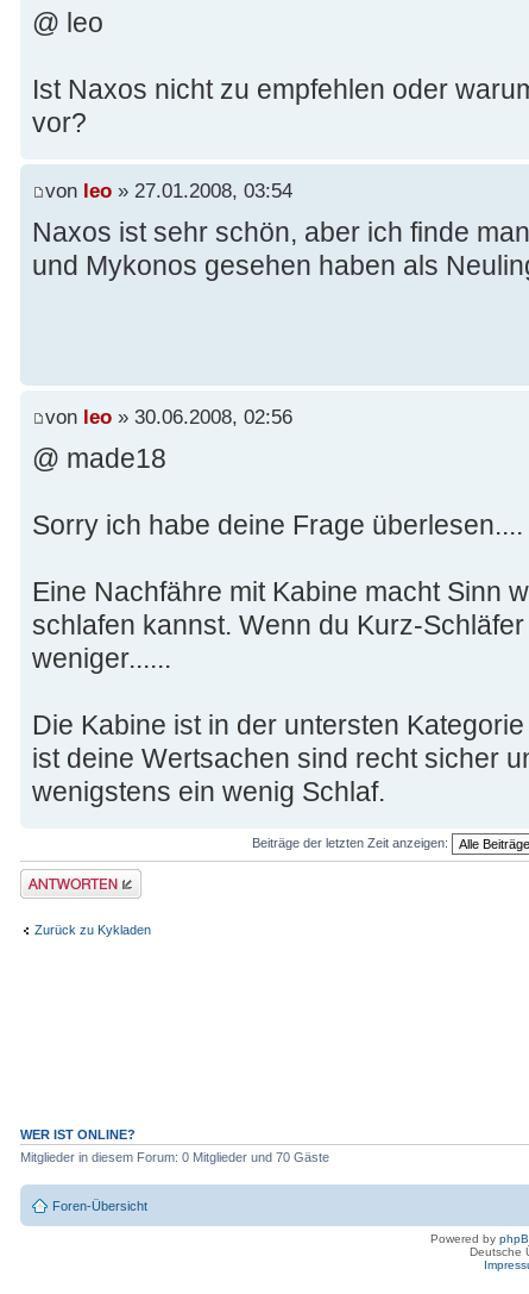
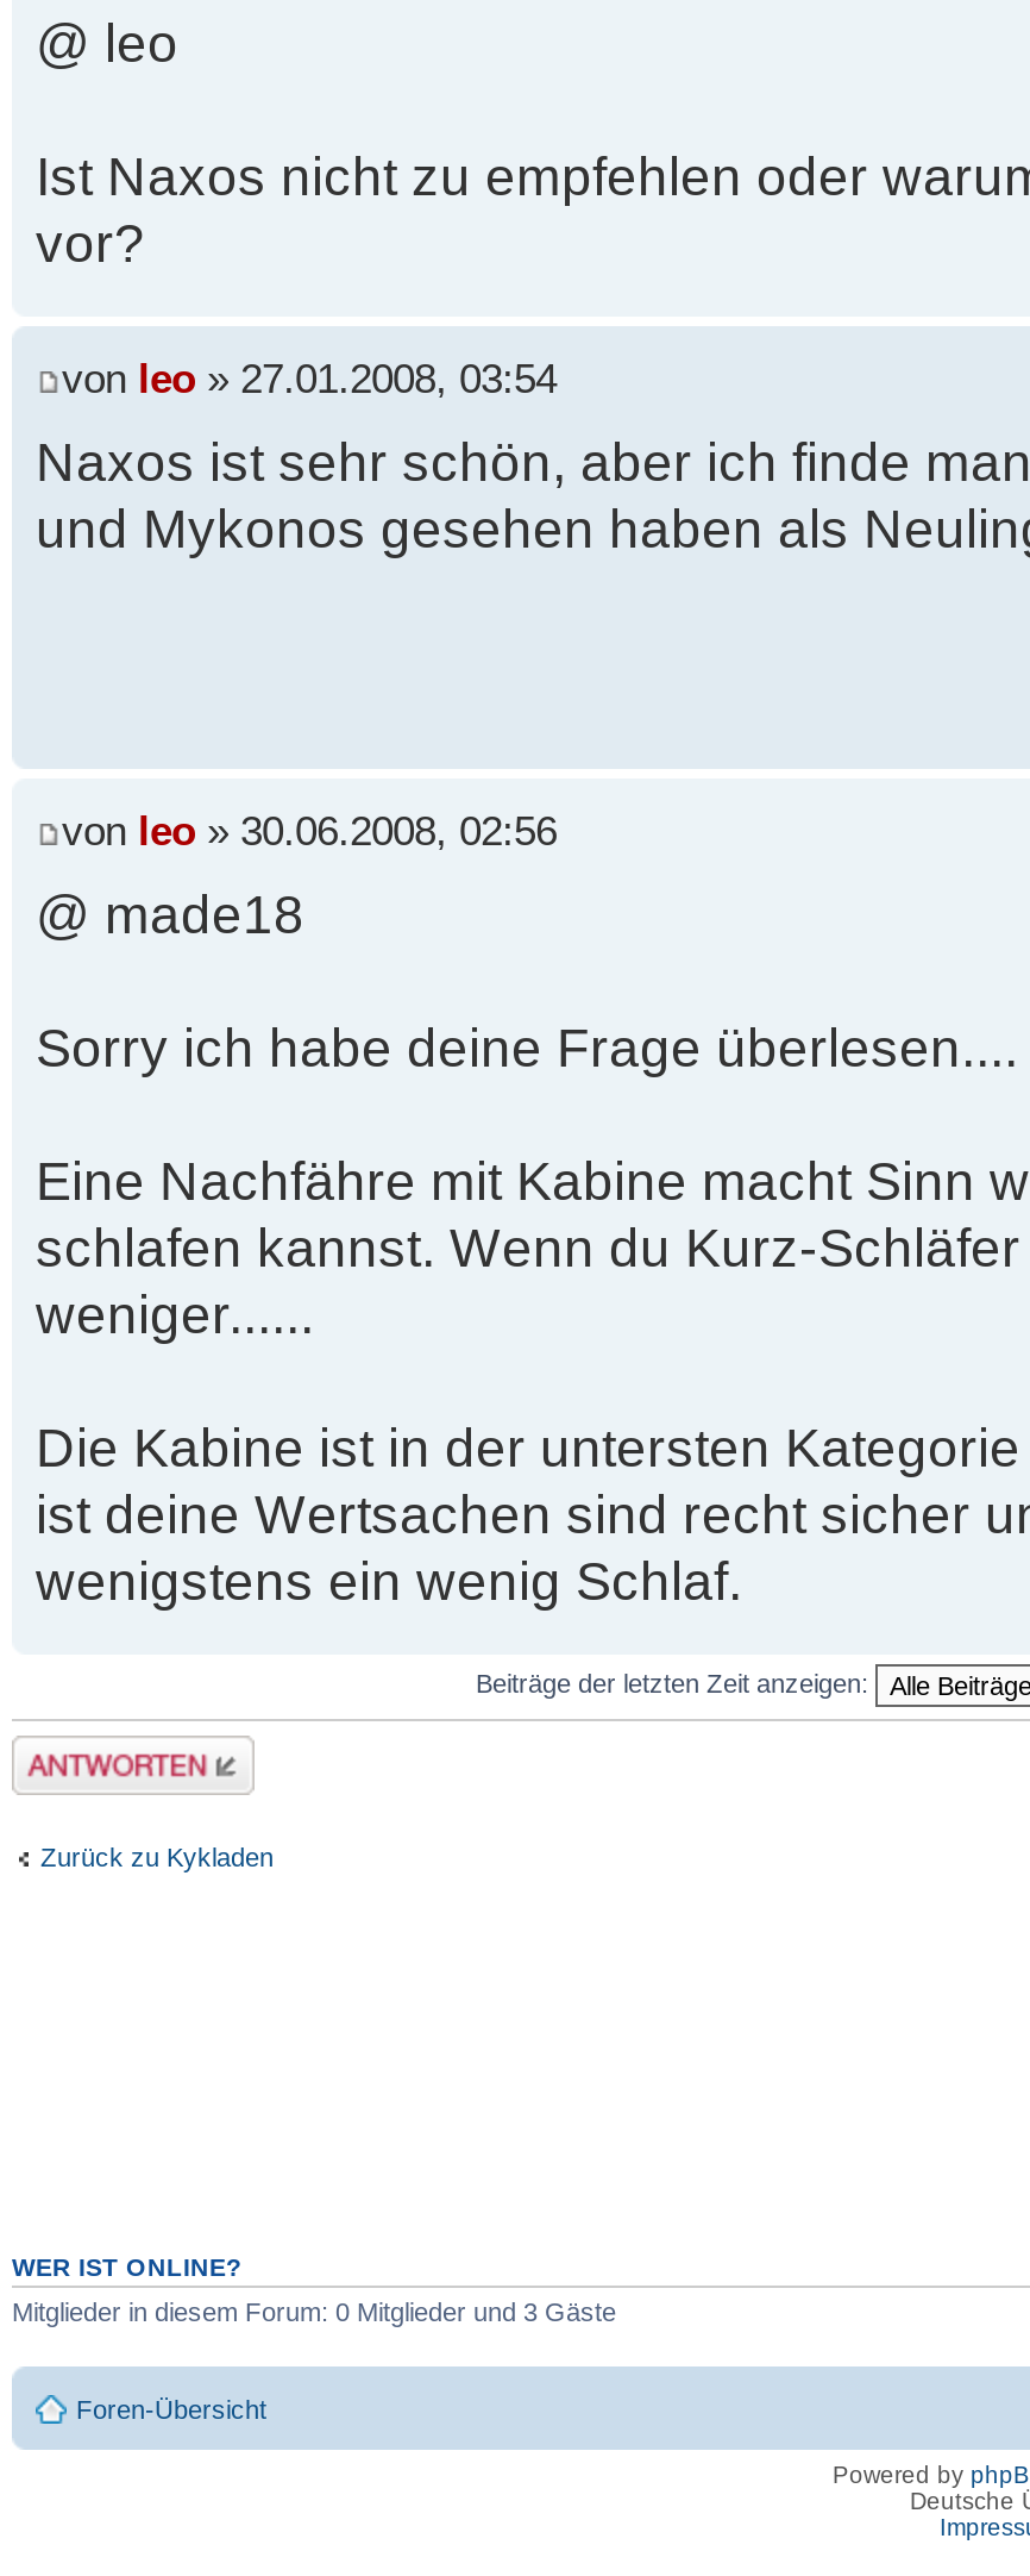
[20,1150,329,1164] Mitglieder in diesem Forum: 0 Mitglieder und 70 Gäste -> [12,2297,616,2326] Mitglieder in diesem Forum: 0 Mitglieder und 3 Gäste

